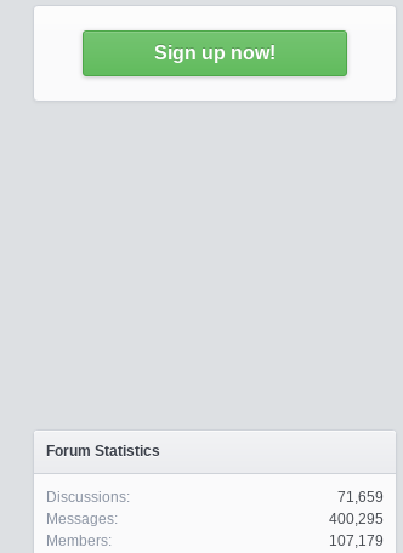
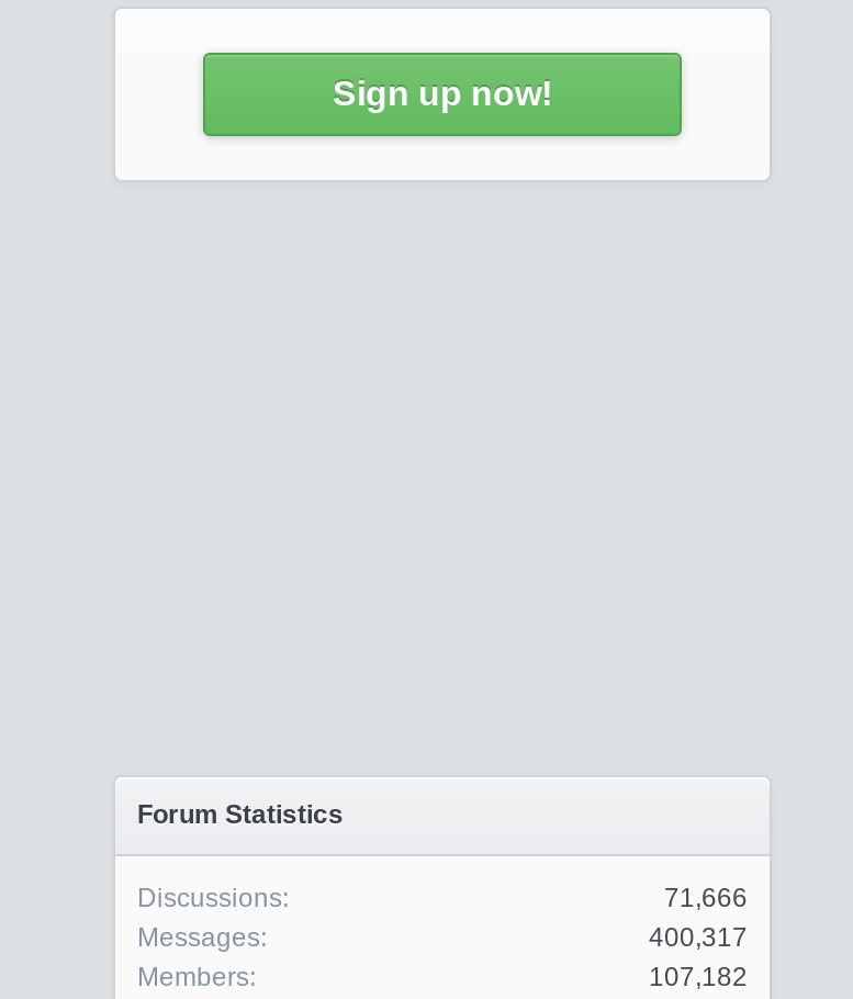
[337,489,384,506] 71,659 -> [664,883,748,913] 71,666
[329,511,384,528] 400,295 -> [649,922,748,953] 400,317
[329,532,384,549] 107,179 -> [649,962,748,992] 107,182

